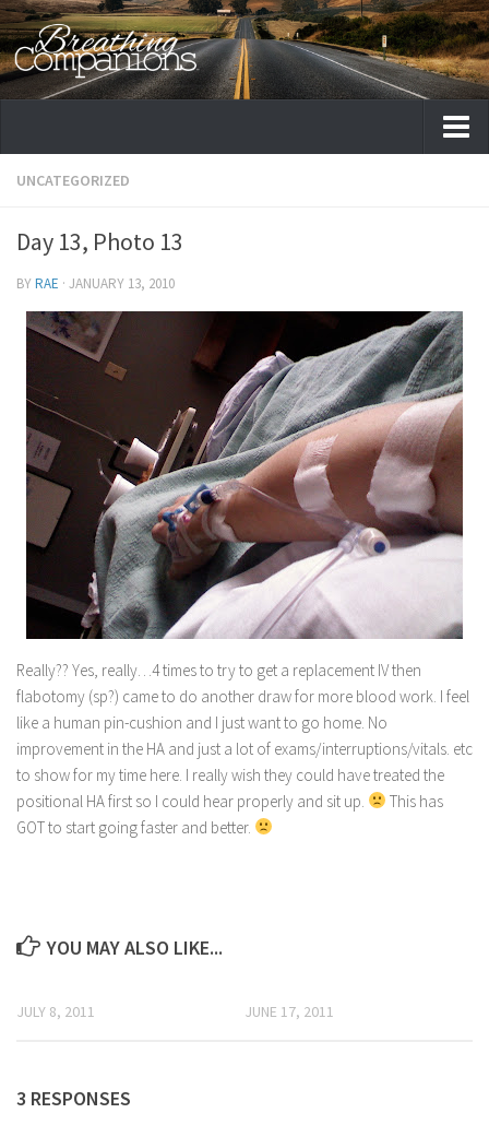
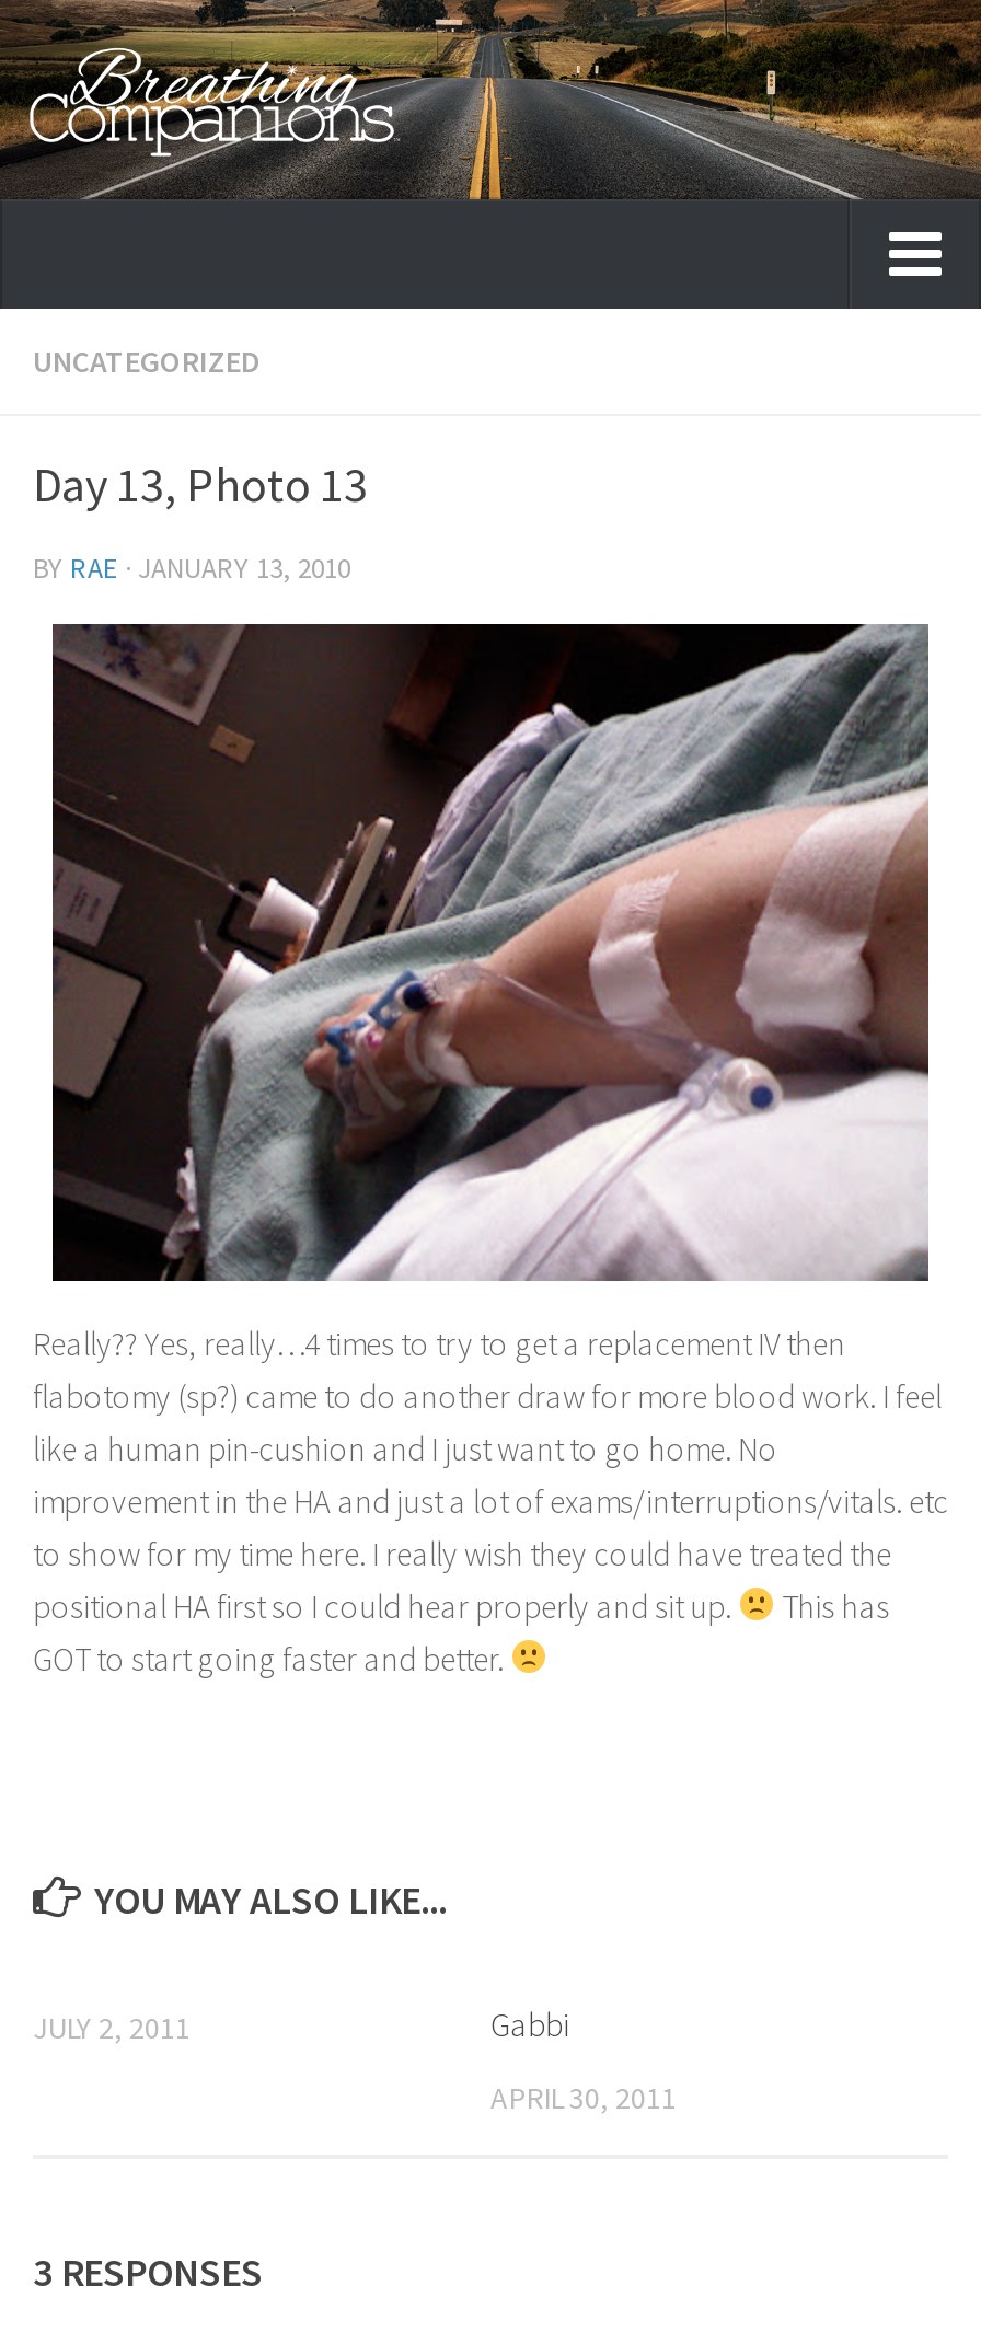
[16,1001,334,1021] JULY 8, 2011 | JUNE 17, 2011 -> [33,2003,677,2117] JULY 2, 2011 | Gabbi | APRIL 30, 2011

